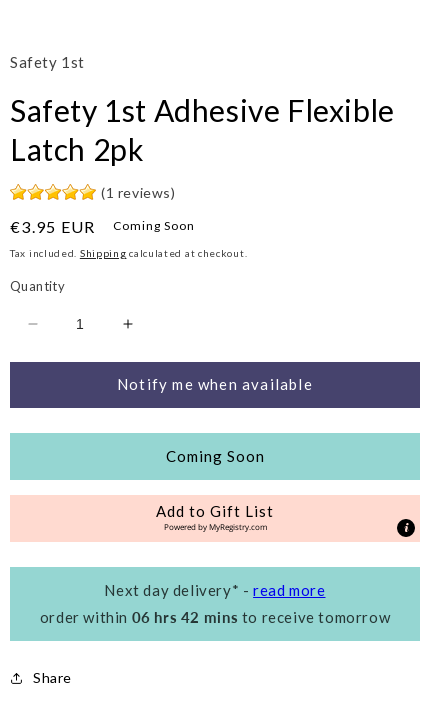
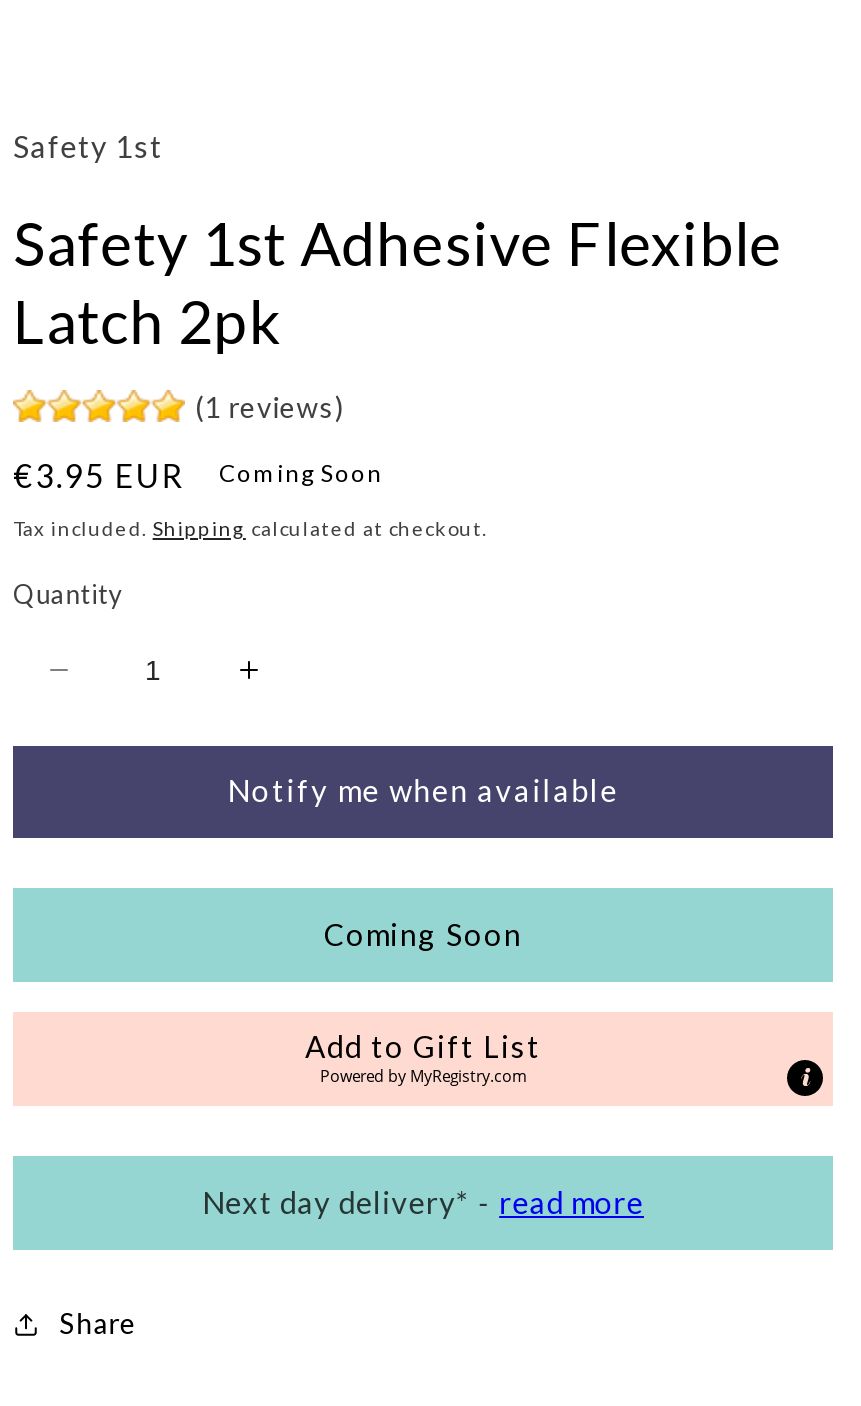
[40,607,390,625] order within 06 hrs 42 mins to receive tomorrow -> none

